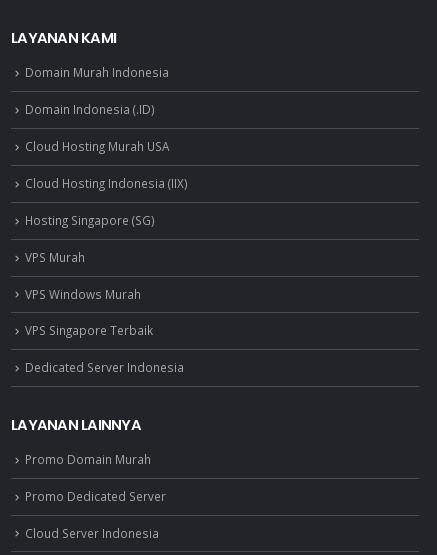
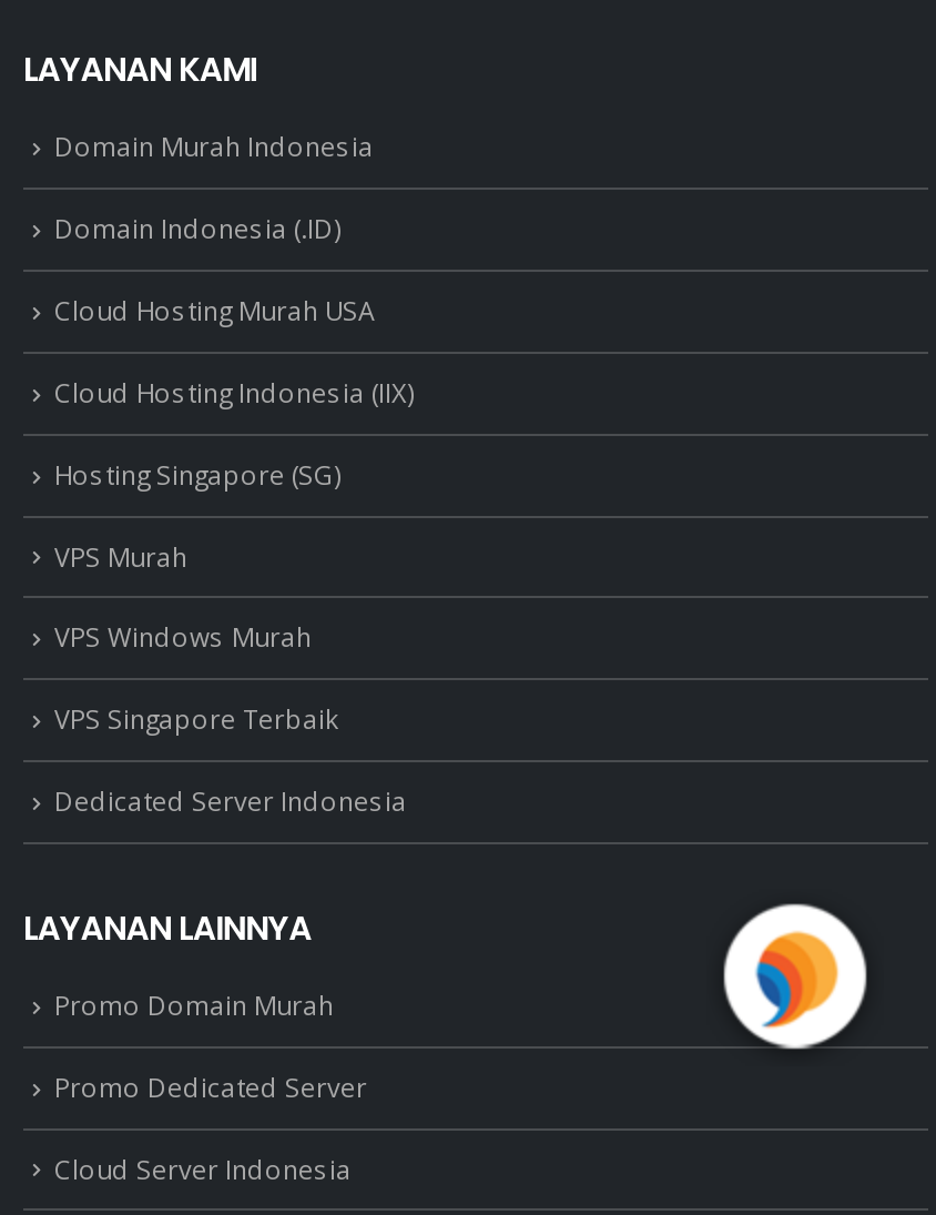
none -> [722,902,868,1051] [image]

